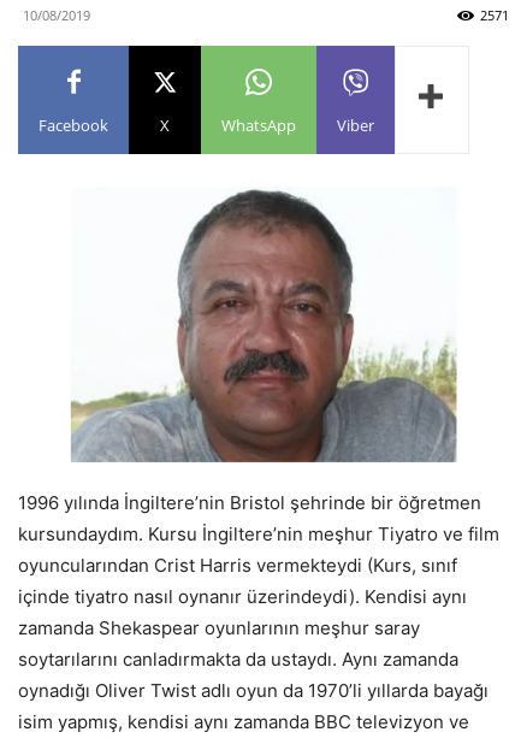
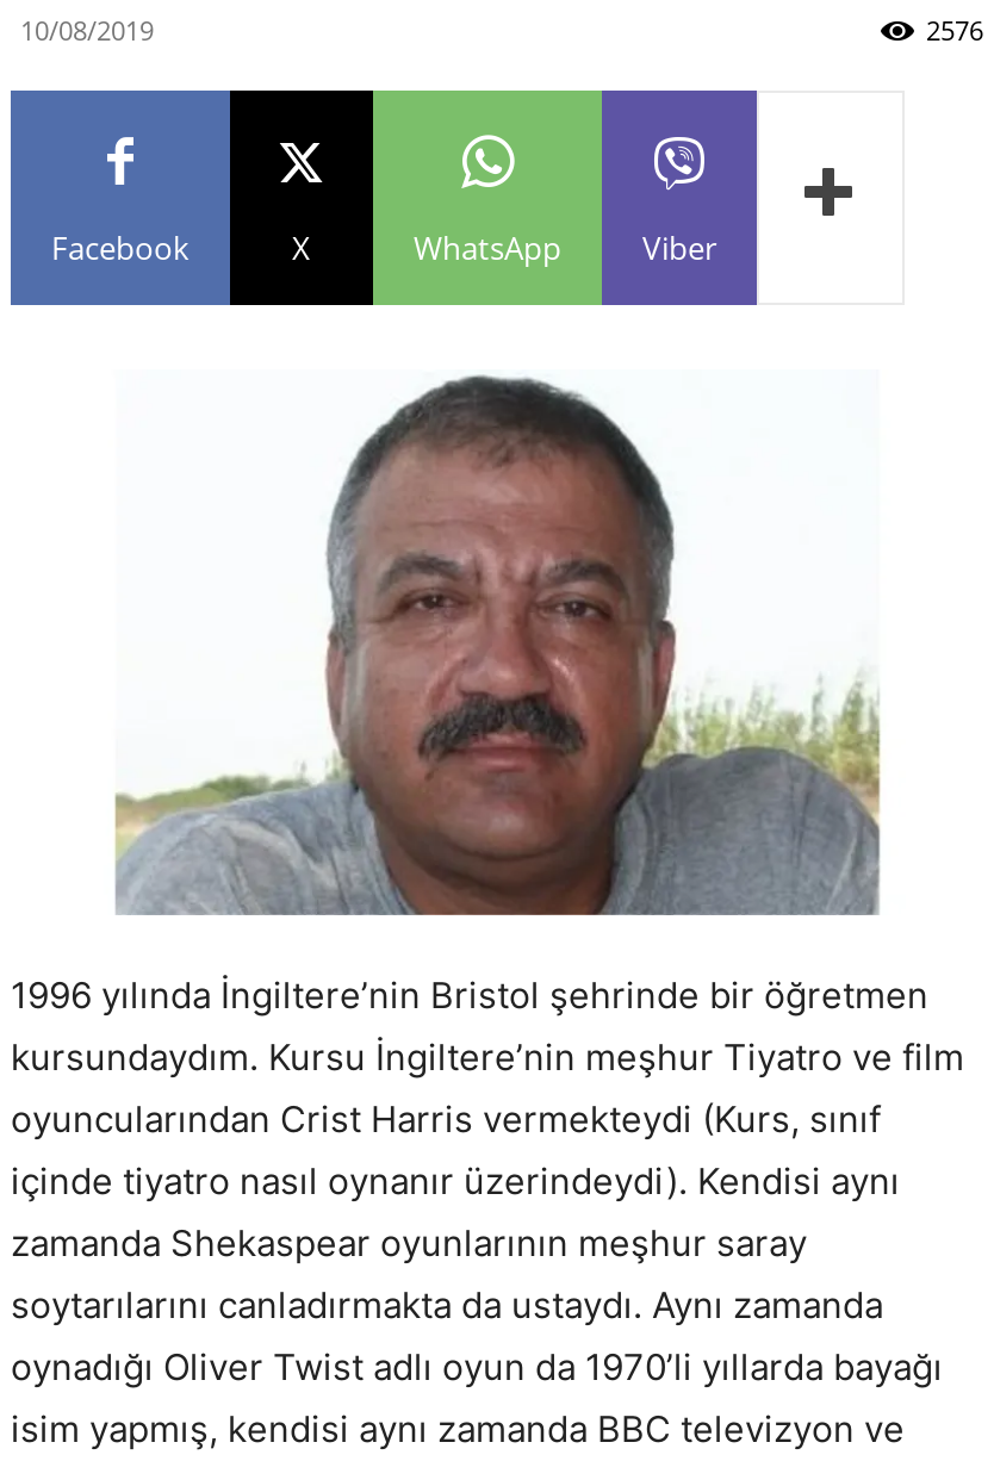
[480,6,509,24] 2571 -> [926,12,983,48] 2576

